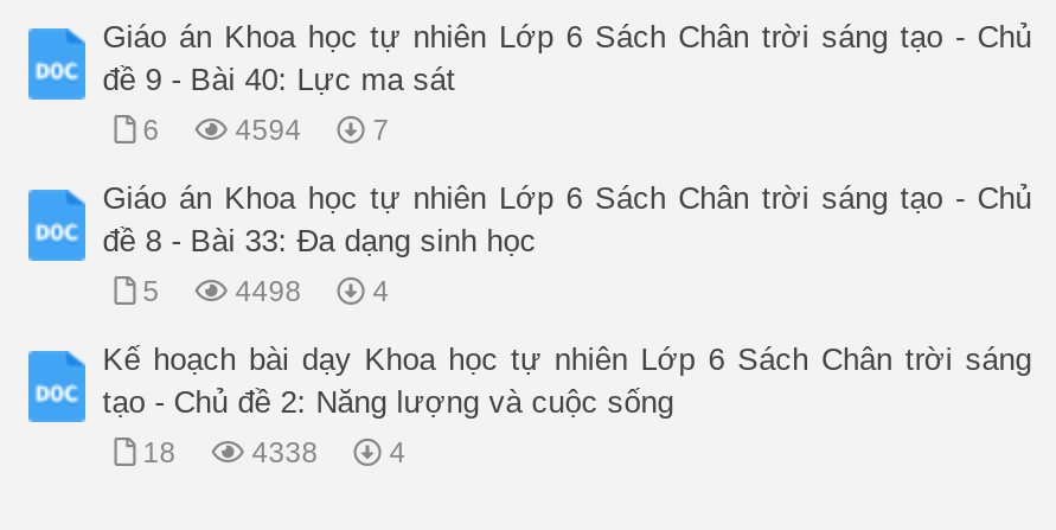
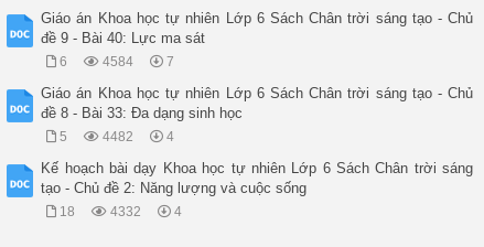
[235,114,302,147] 4594 -> [103,54,134,70] 4584
[235,275,302,309] 4498 -> [103,129,134,145] 4482
[252,437,318,470] 4338 -> [110,204,141,220] 4332

